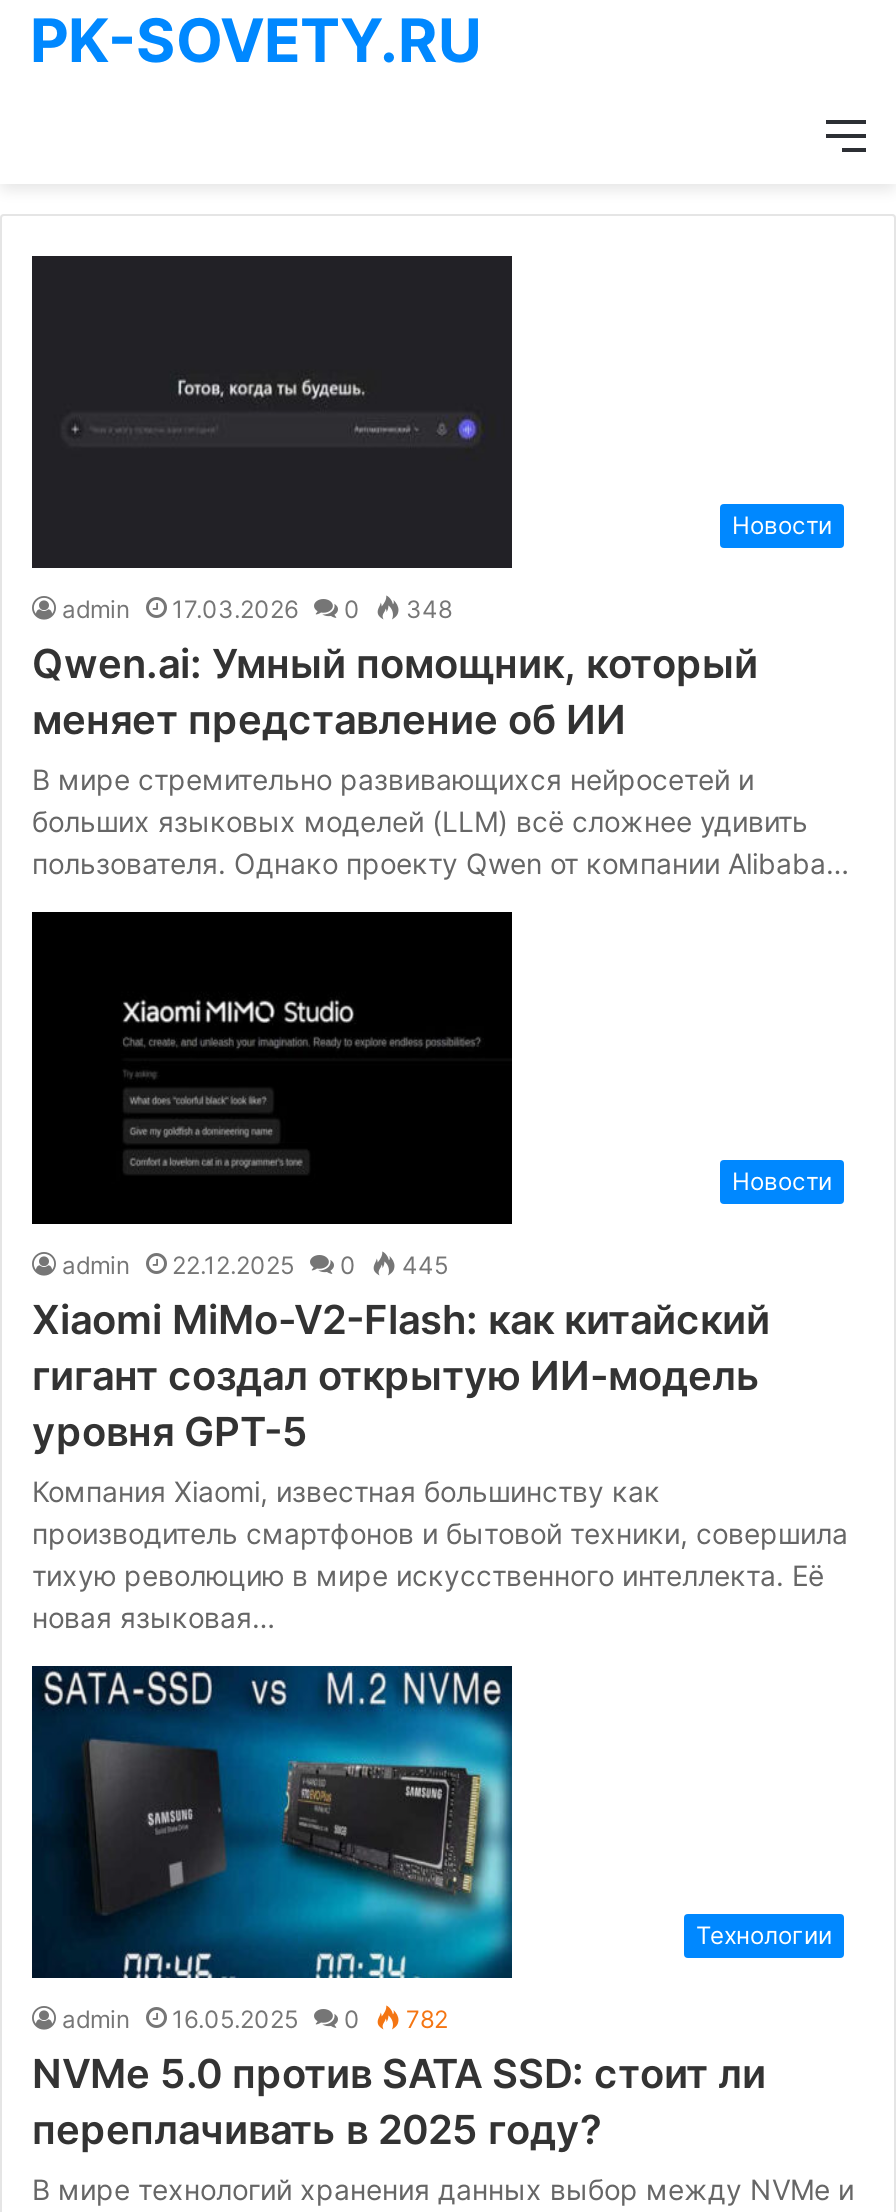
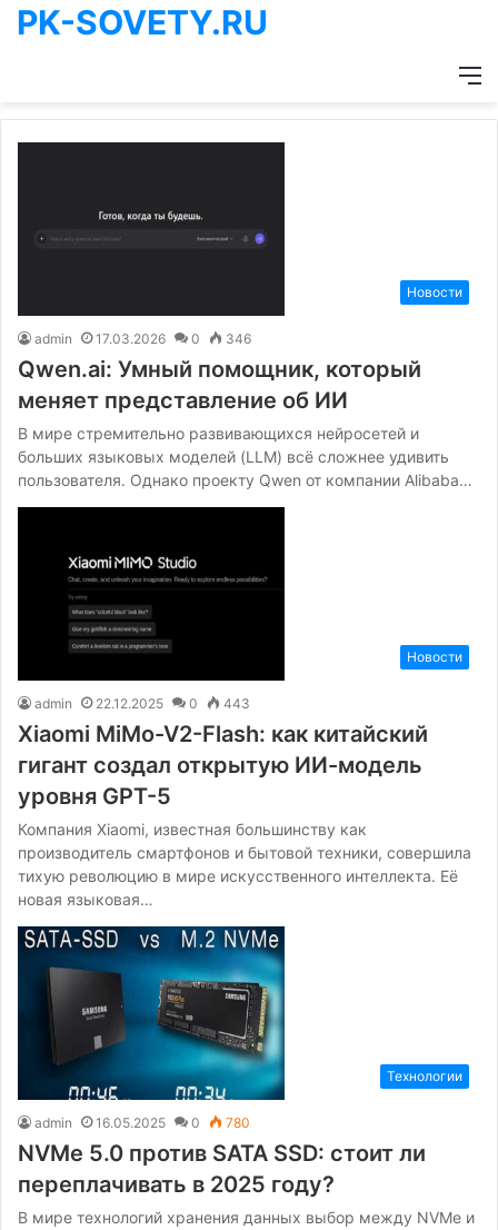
[62,594,452,624] admin 17.03.2026 0 348 -> [34,330,251,347] admin 17.03.2026 0 346
[62,1250,448,1280] admin 22.12.2025 0 445 -> [34,695,250,712] admin 22.12.2025 0 443
[62,2004,448,2034] admin 16.05.2025 0 782 -> [34,1114,250,1131] admin 16.05.2025 0 780

